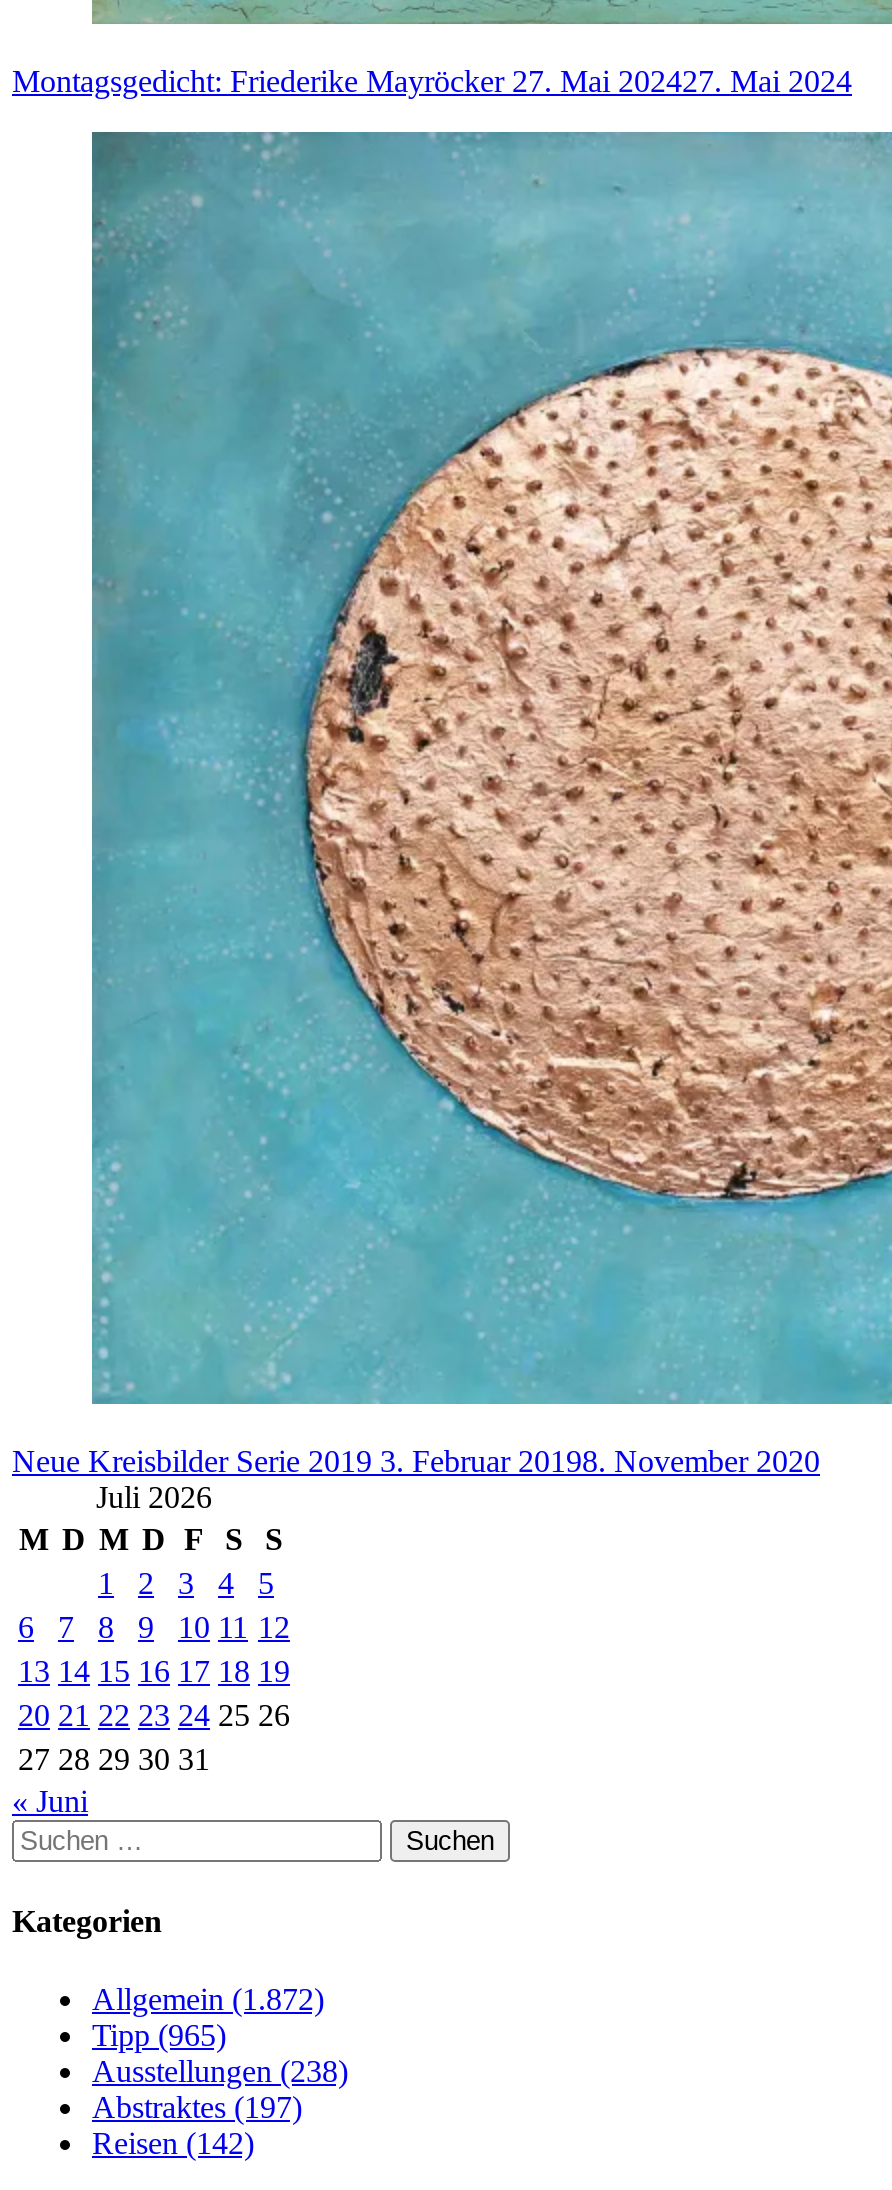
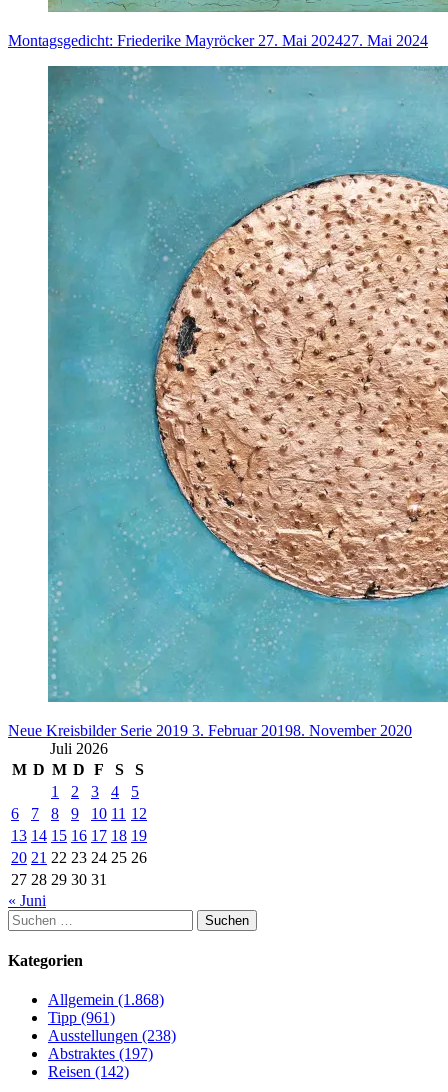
[92,1983,324,2017] Allgemein (1.872) -> [48,991,164,1008] Allgemein (1.868)
[92,2019,226,2053] Tipp (965) -> [48,1009,115,1026] Tipp (961)

